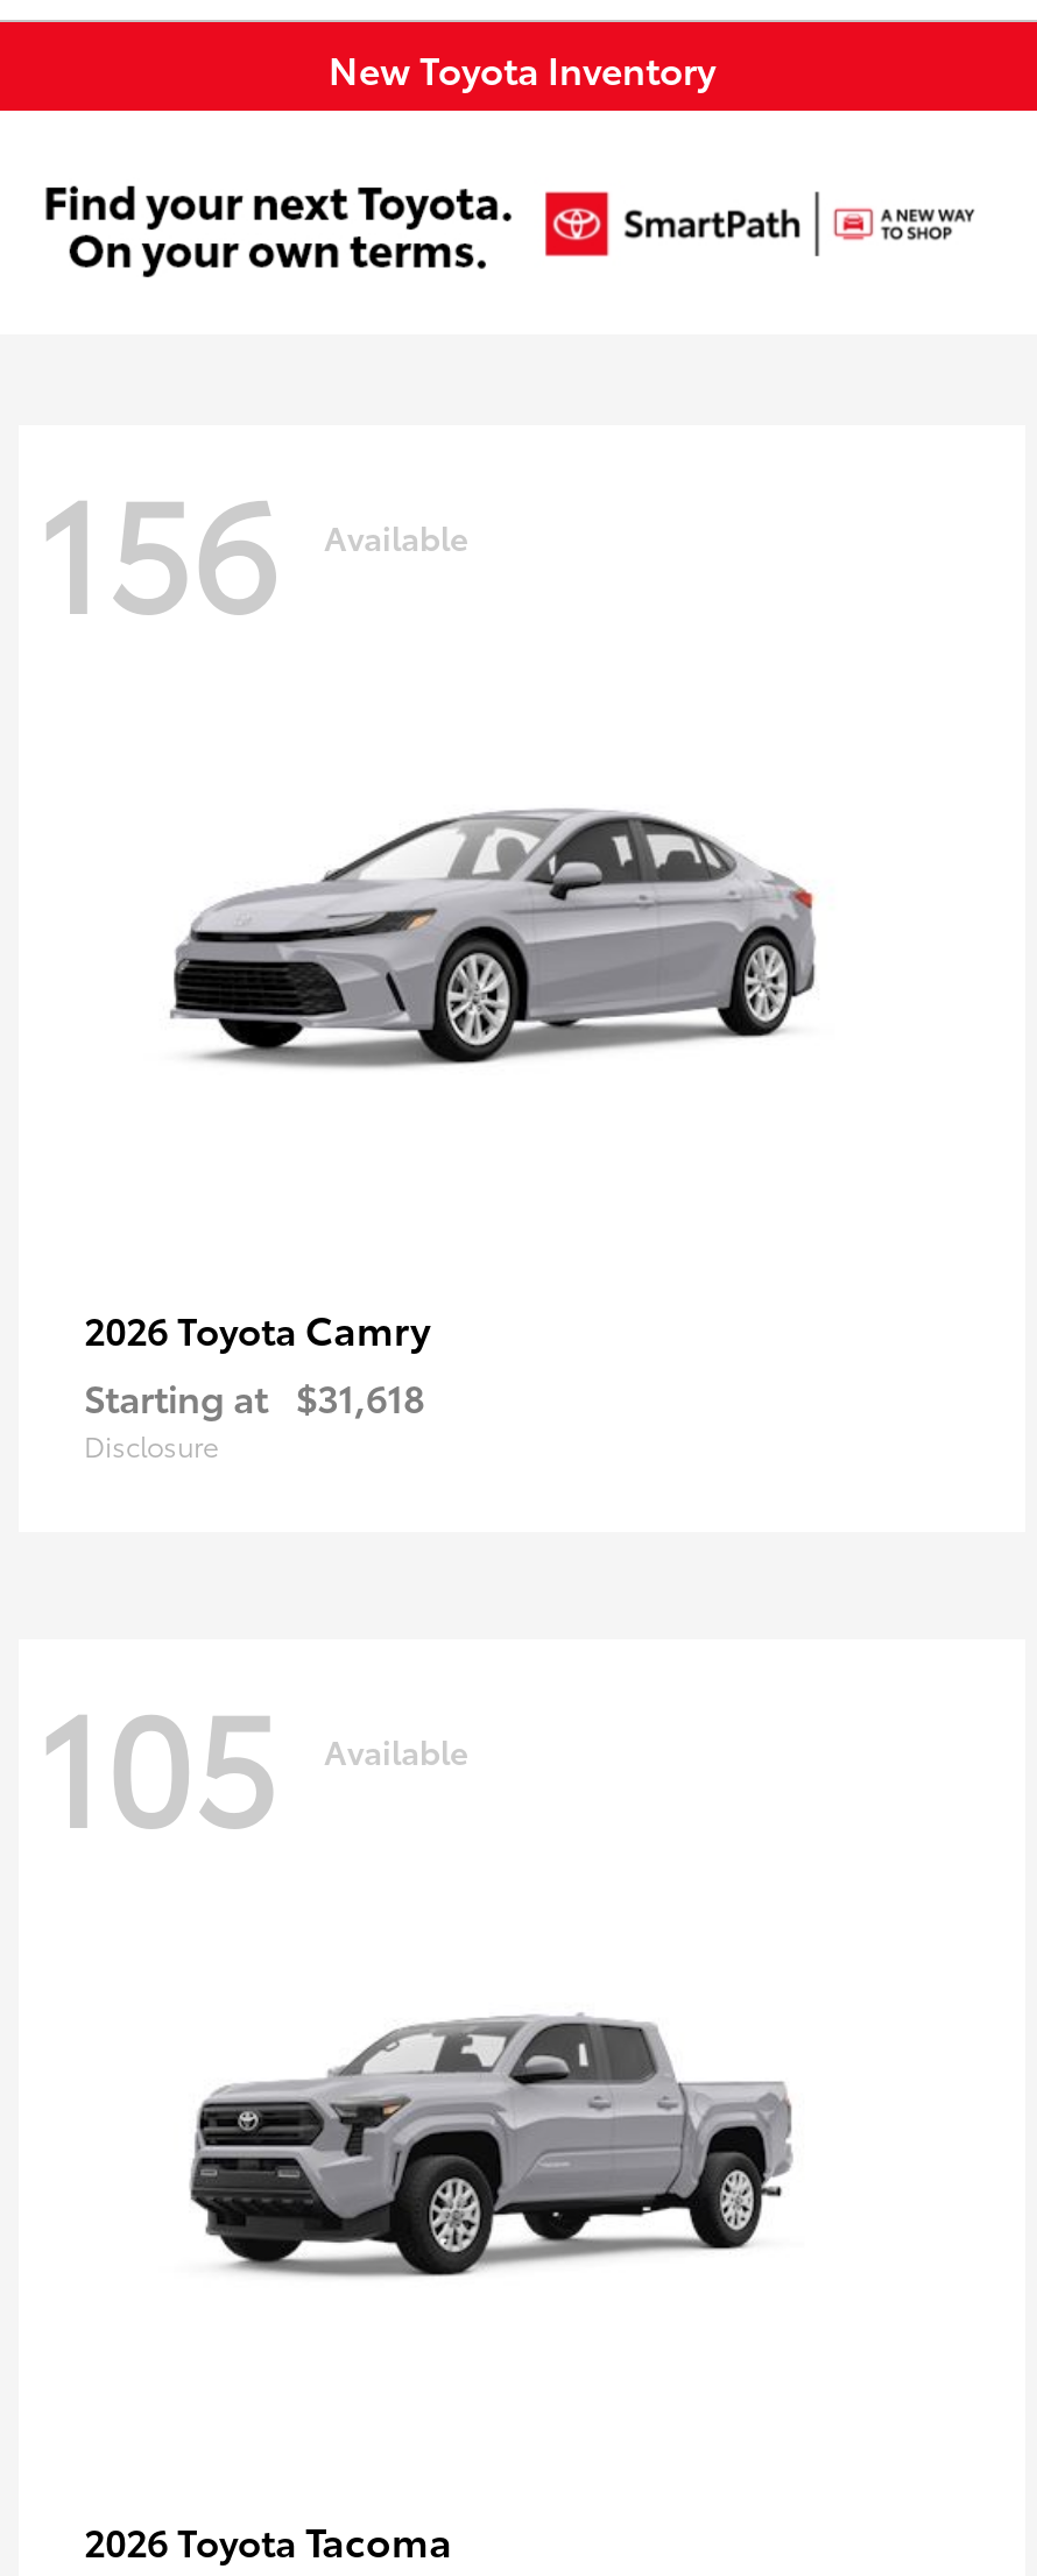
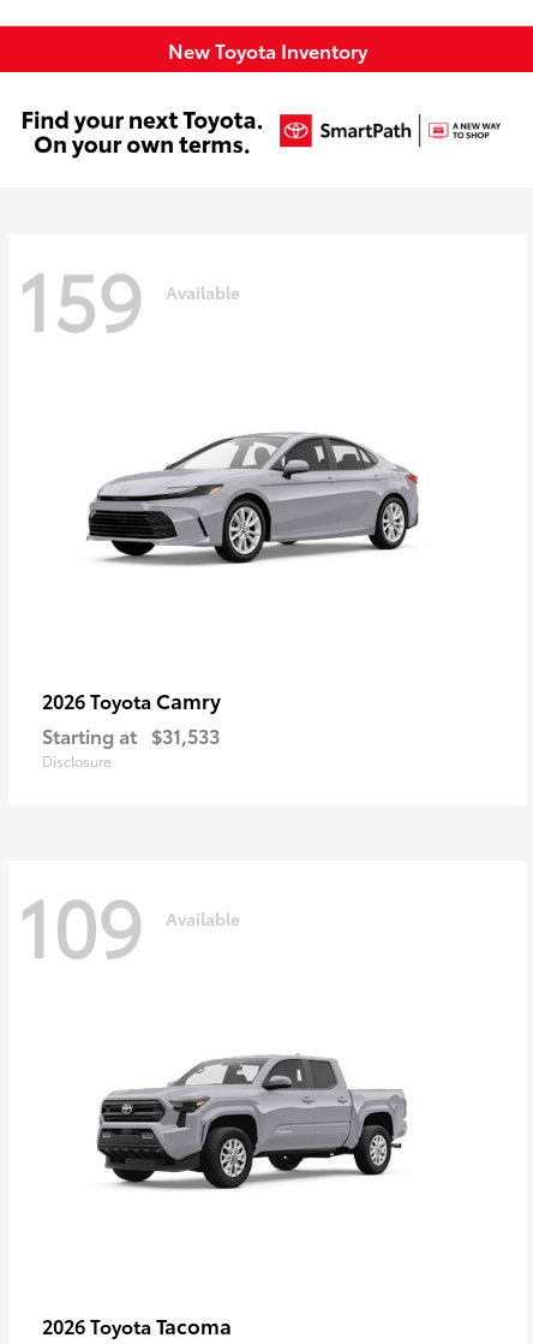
[37,440,468,654] 156 Available -> [18,242,240,352] 159 Available
[84,1368,424,1421] Starting at $31,618 -> [42,721,220,748] Starting at $31,533
[37,1653,468,1868] 105 Available -> [18,868,240,979] 109 Available

